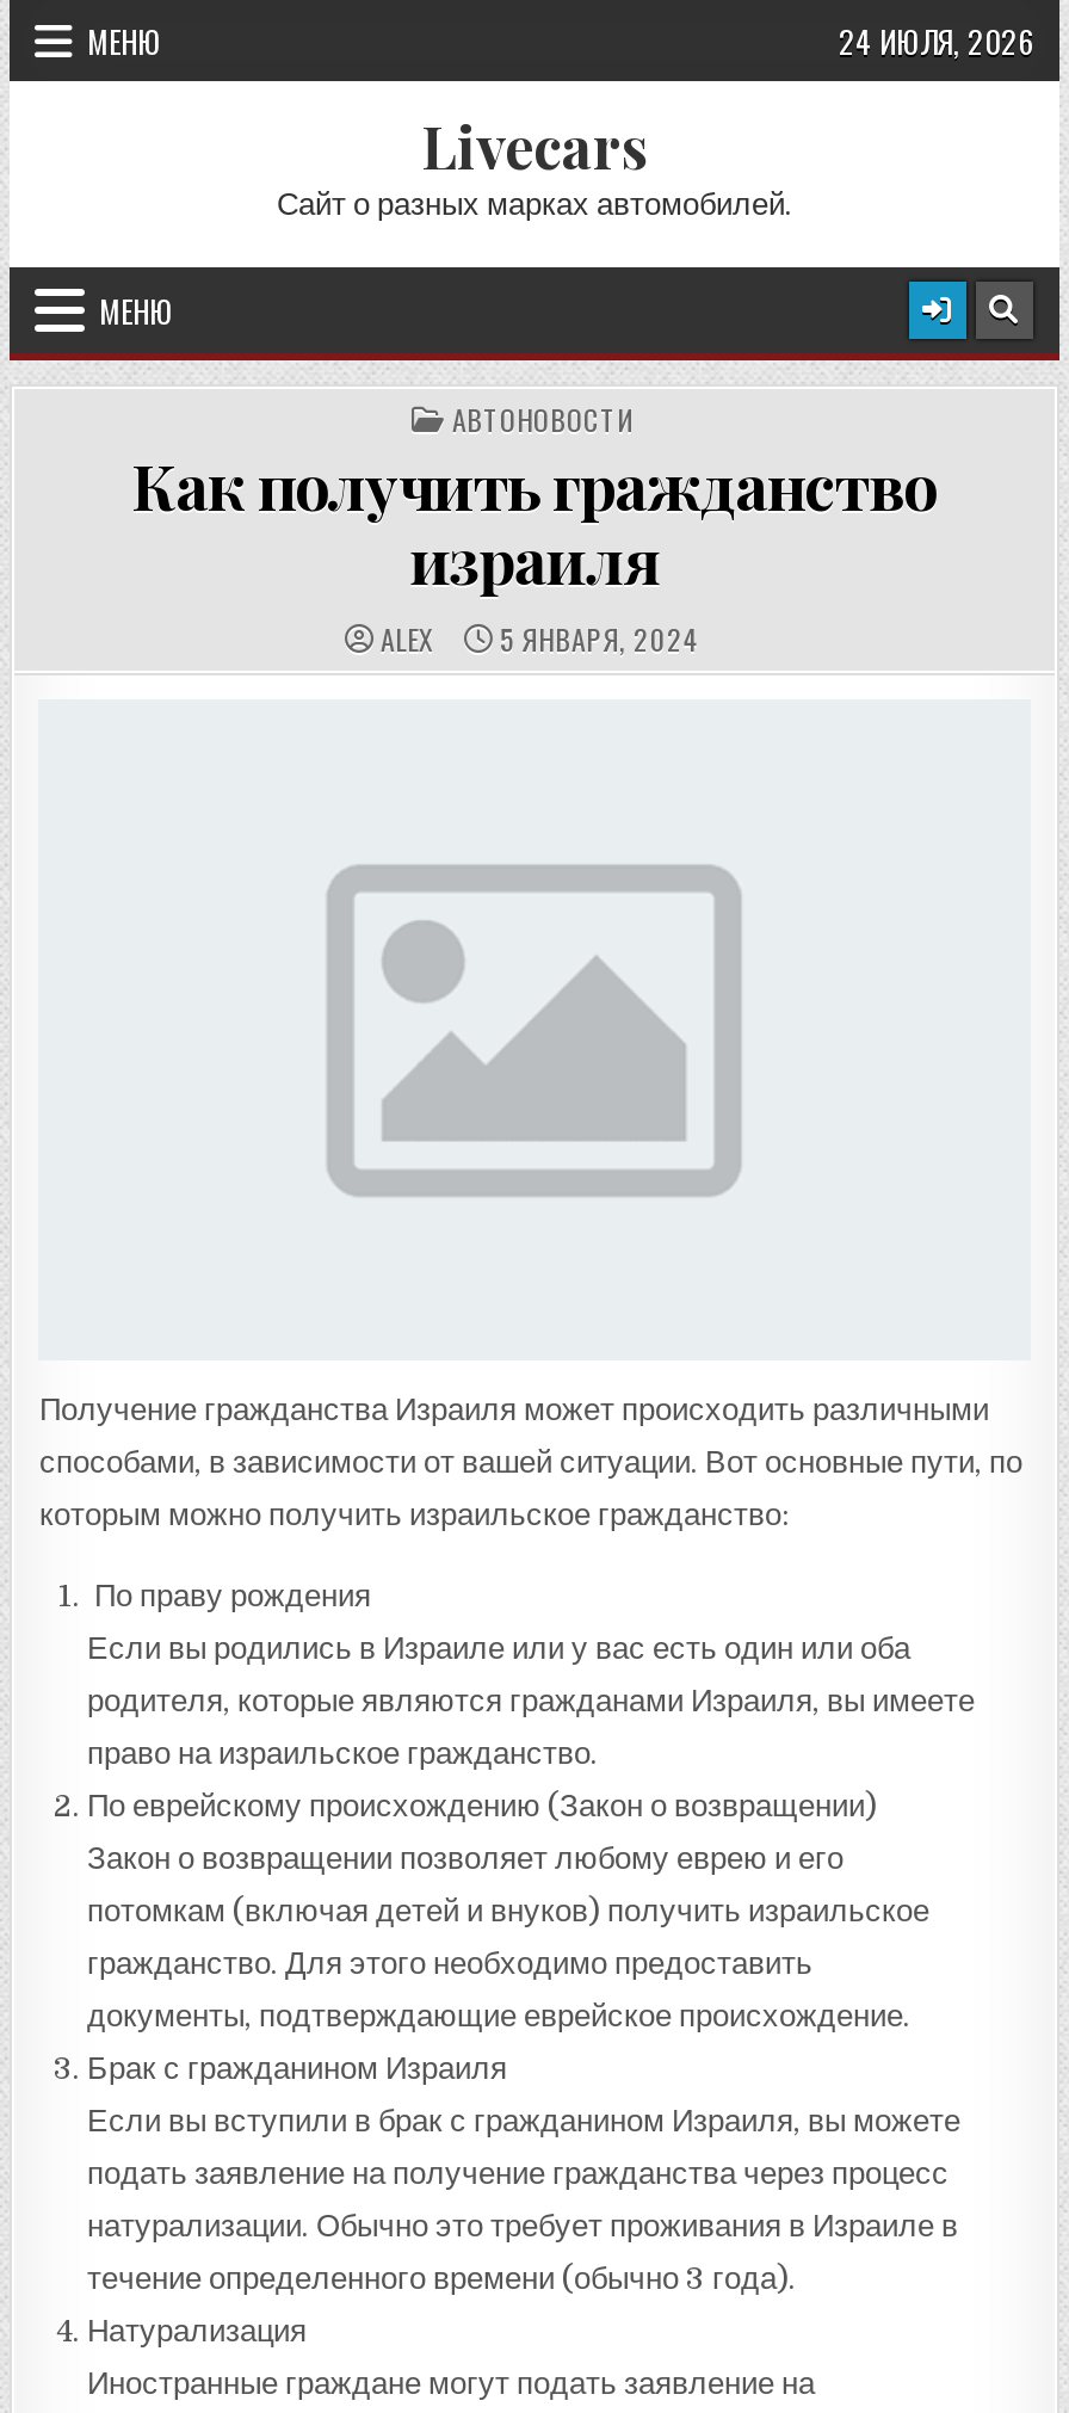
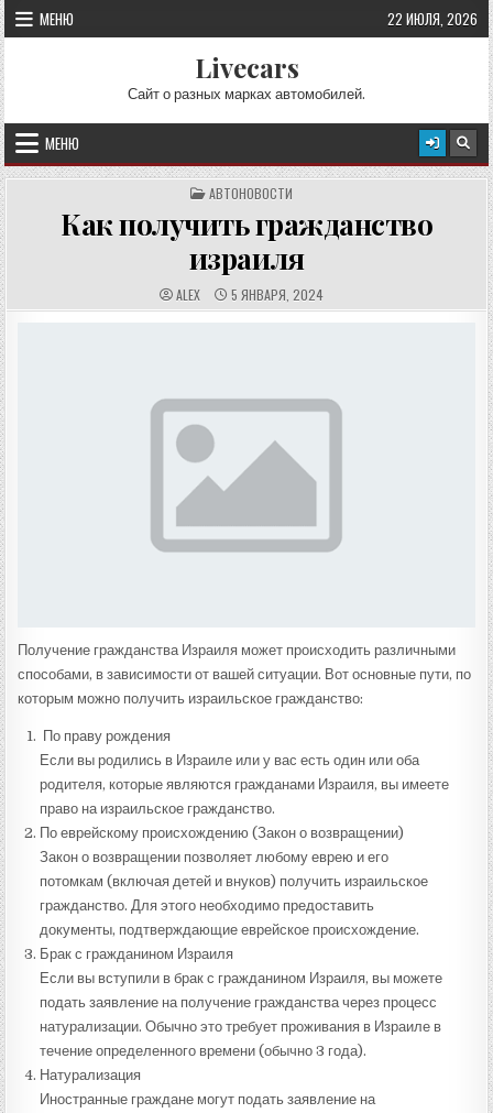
[839,17,1034,64] 24 ИЮЛЯ, 2026 -> [387,8,477,30] 22 ИЮЛЯ, 2026

